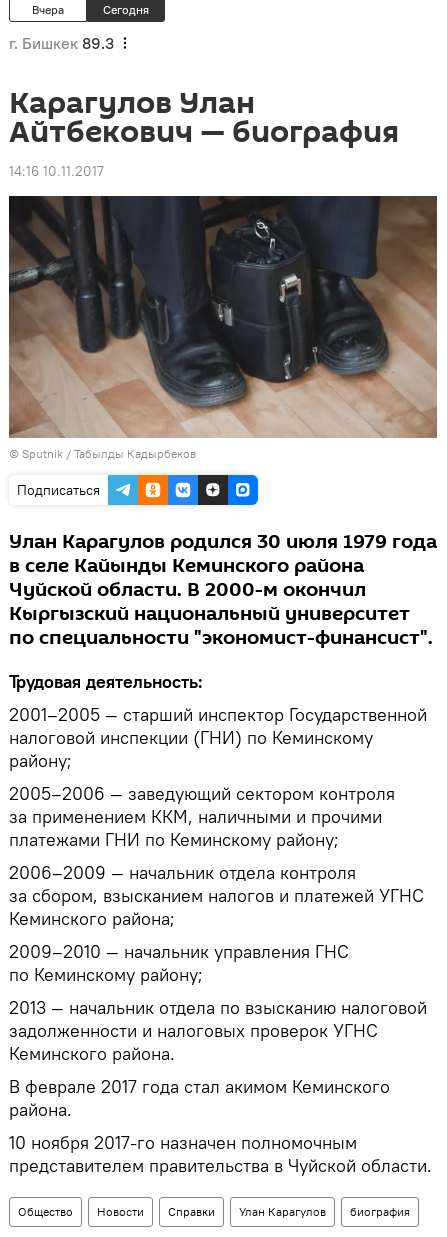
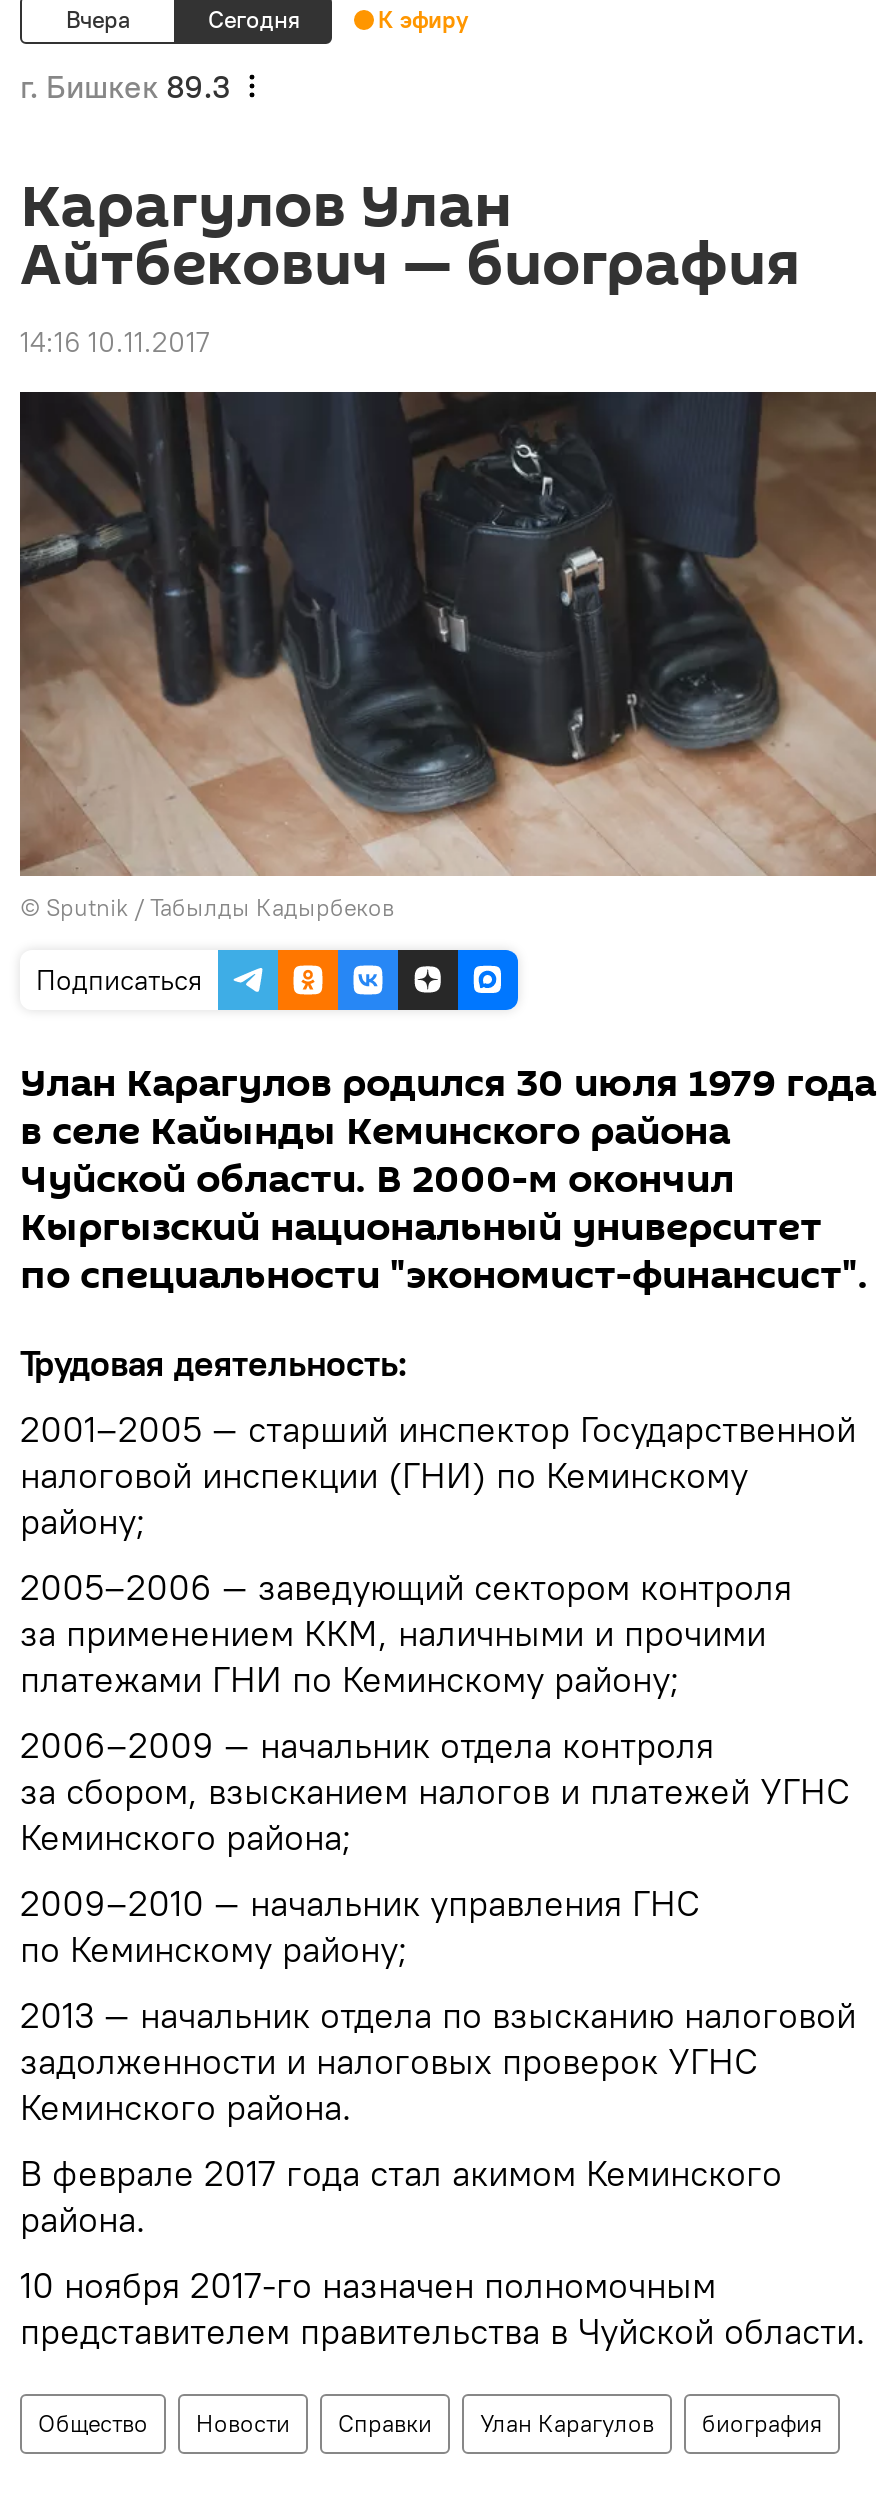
none -> [378,4,468,34] К эфиру

